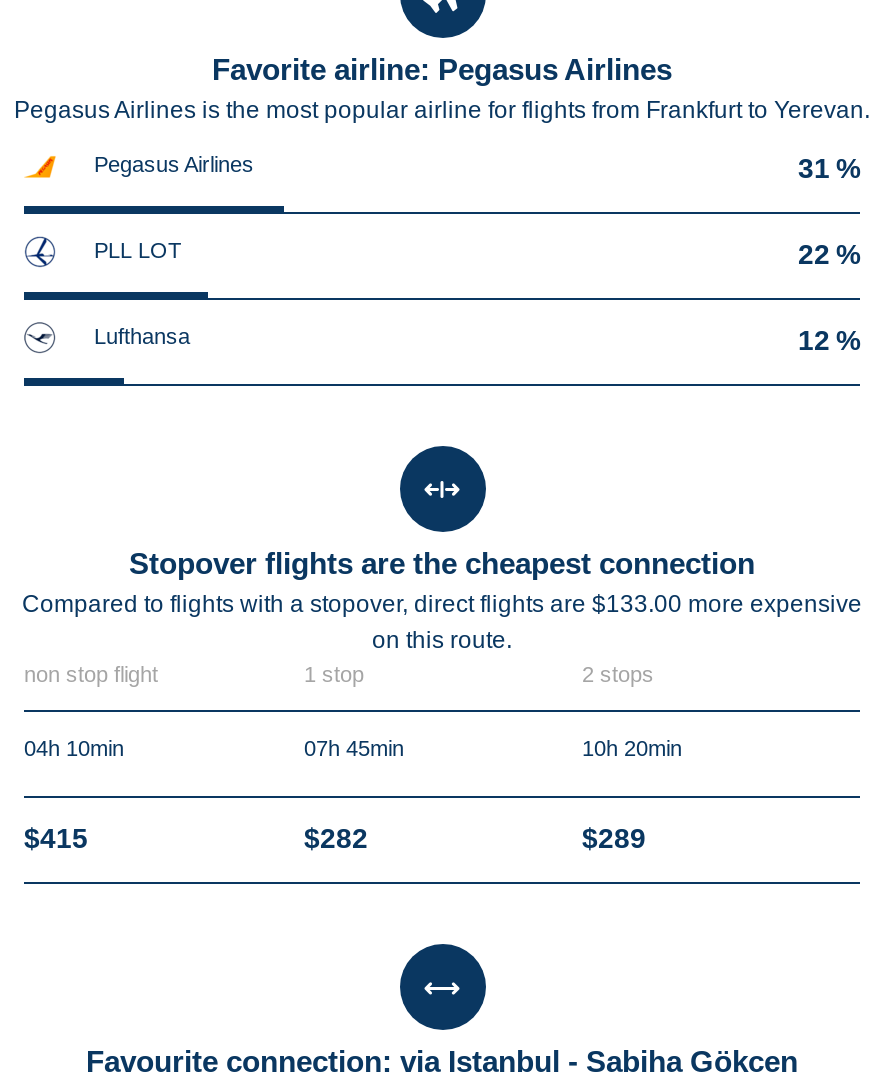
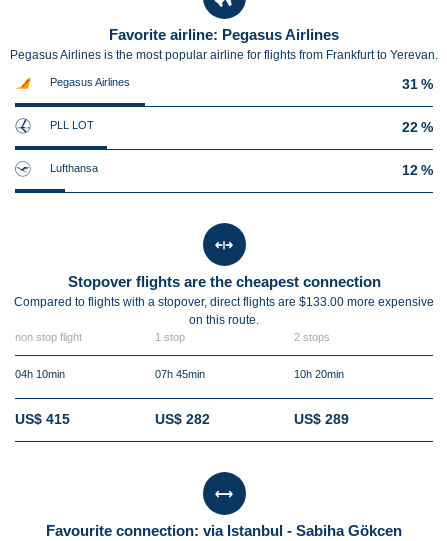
[24,821,646,853] $415 | $282 | $289 -> [15,410,349,426] US$ 415 | US$ 282 | US$ 289

